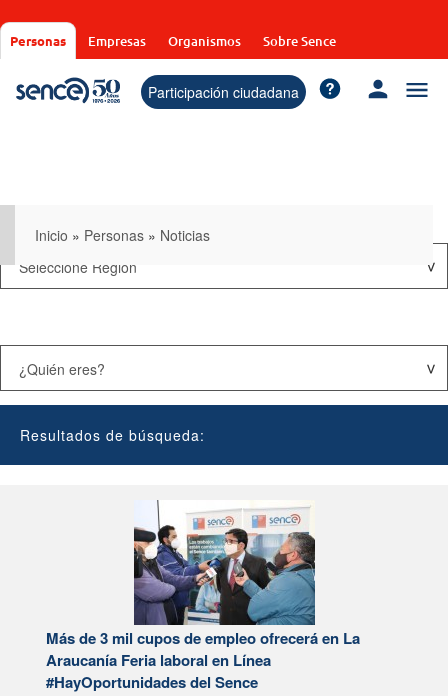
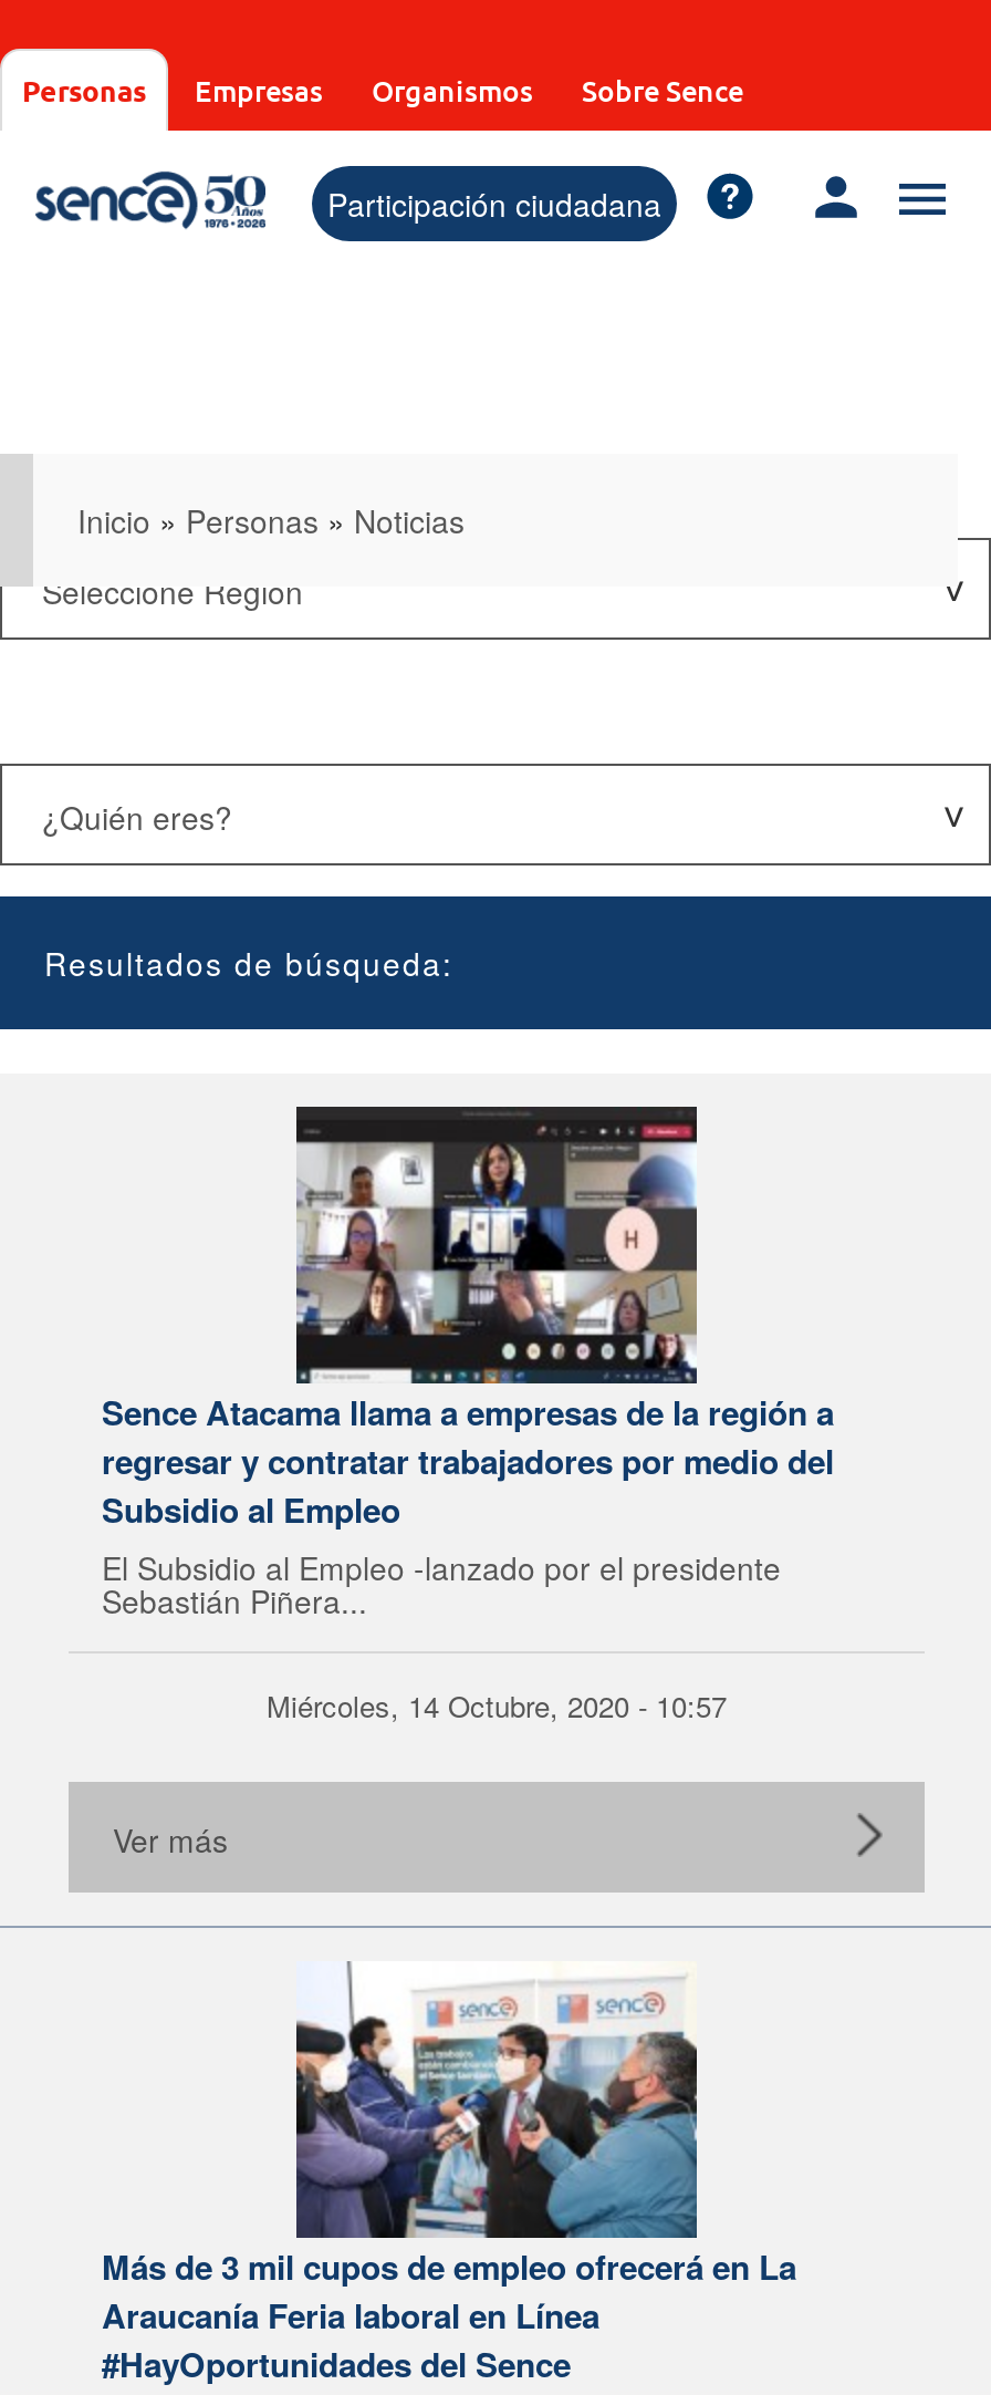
none -> [102,1105,834,1862] [image] | Sence Atacama llama a empresas de la región a | regresar y contratar trabajadores por medio del | Subsidio al Empleo | El Subsidio al Empleo -lanzado por el presidente | Sebastián Piñera... | Miércoles, 14 Octubre, 2020 - 10:57 | Ver más

